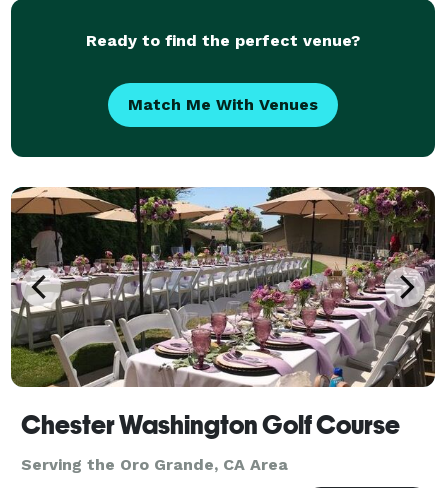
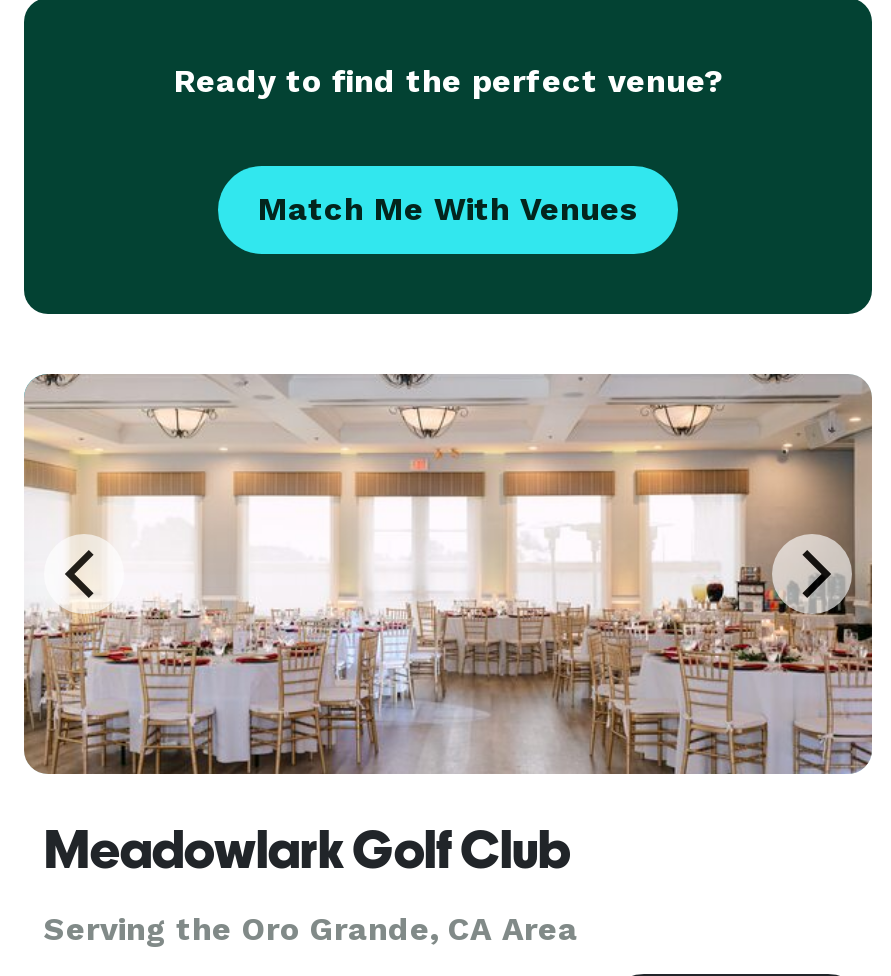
[10,186,435,440] [image] | Chester Washington Golf Course -> [22,372,872,880] [image] | Meadowlark Golf Club

